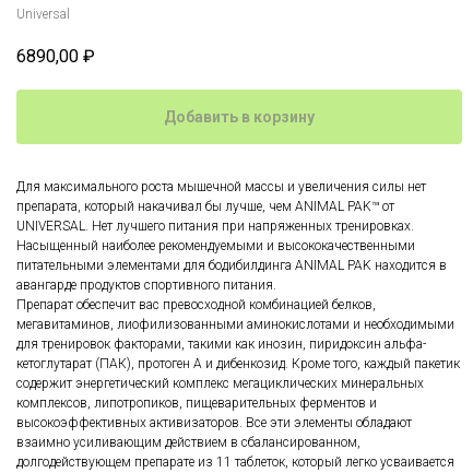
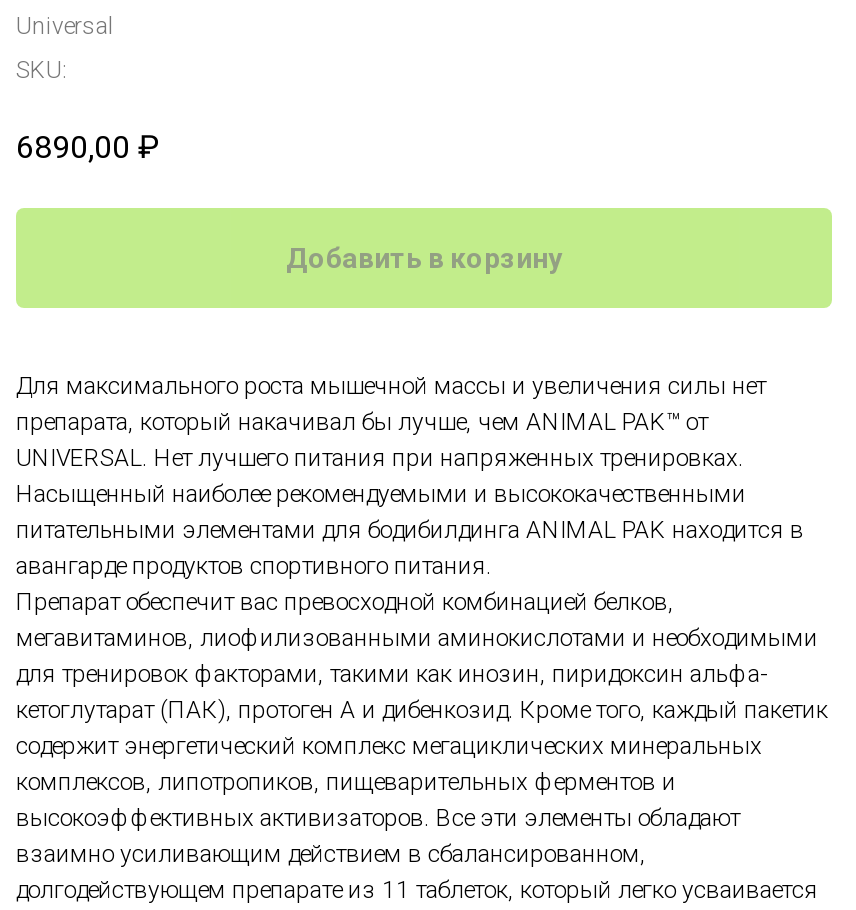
none -> [16,56,68,84] SKU:

